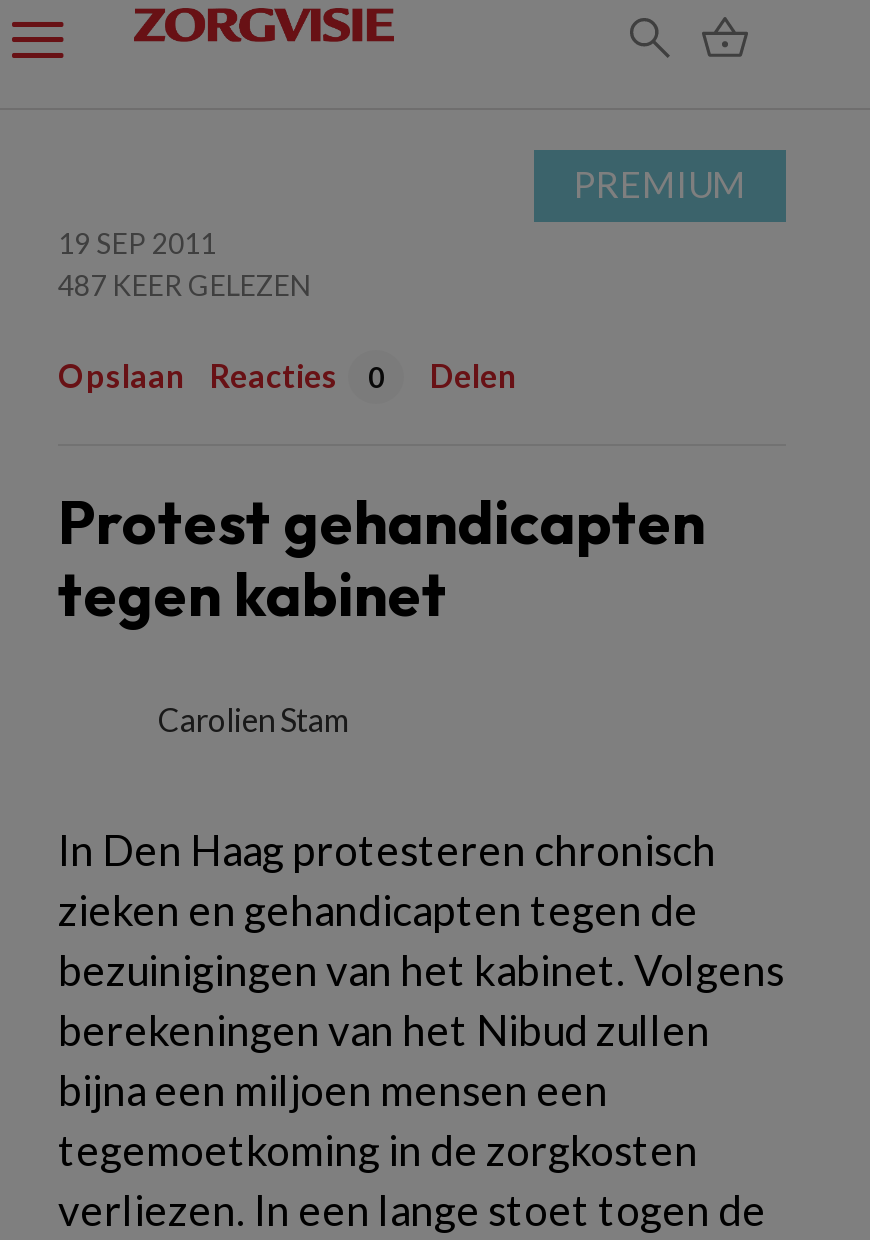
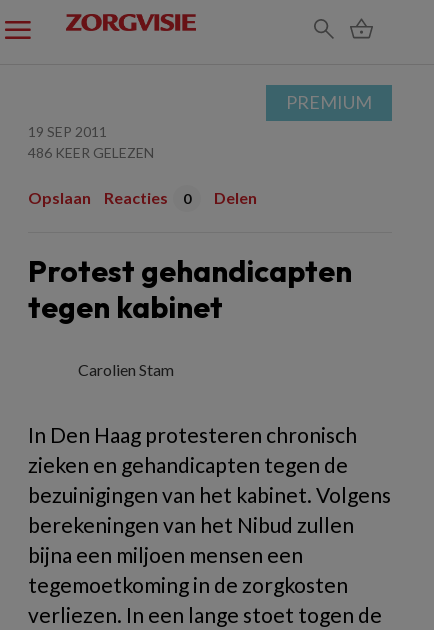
[58,268,310,302] 487 KEER GELEZEN -> [28,144,154,161] 486 KEER GELEZEN

